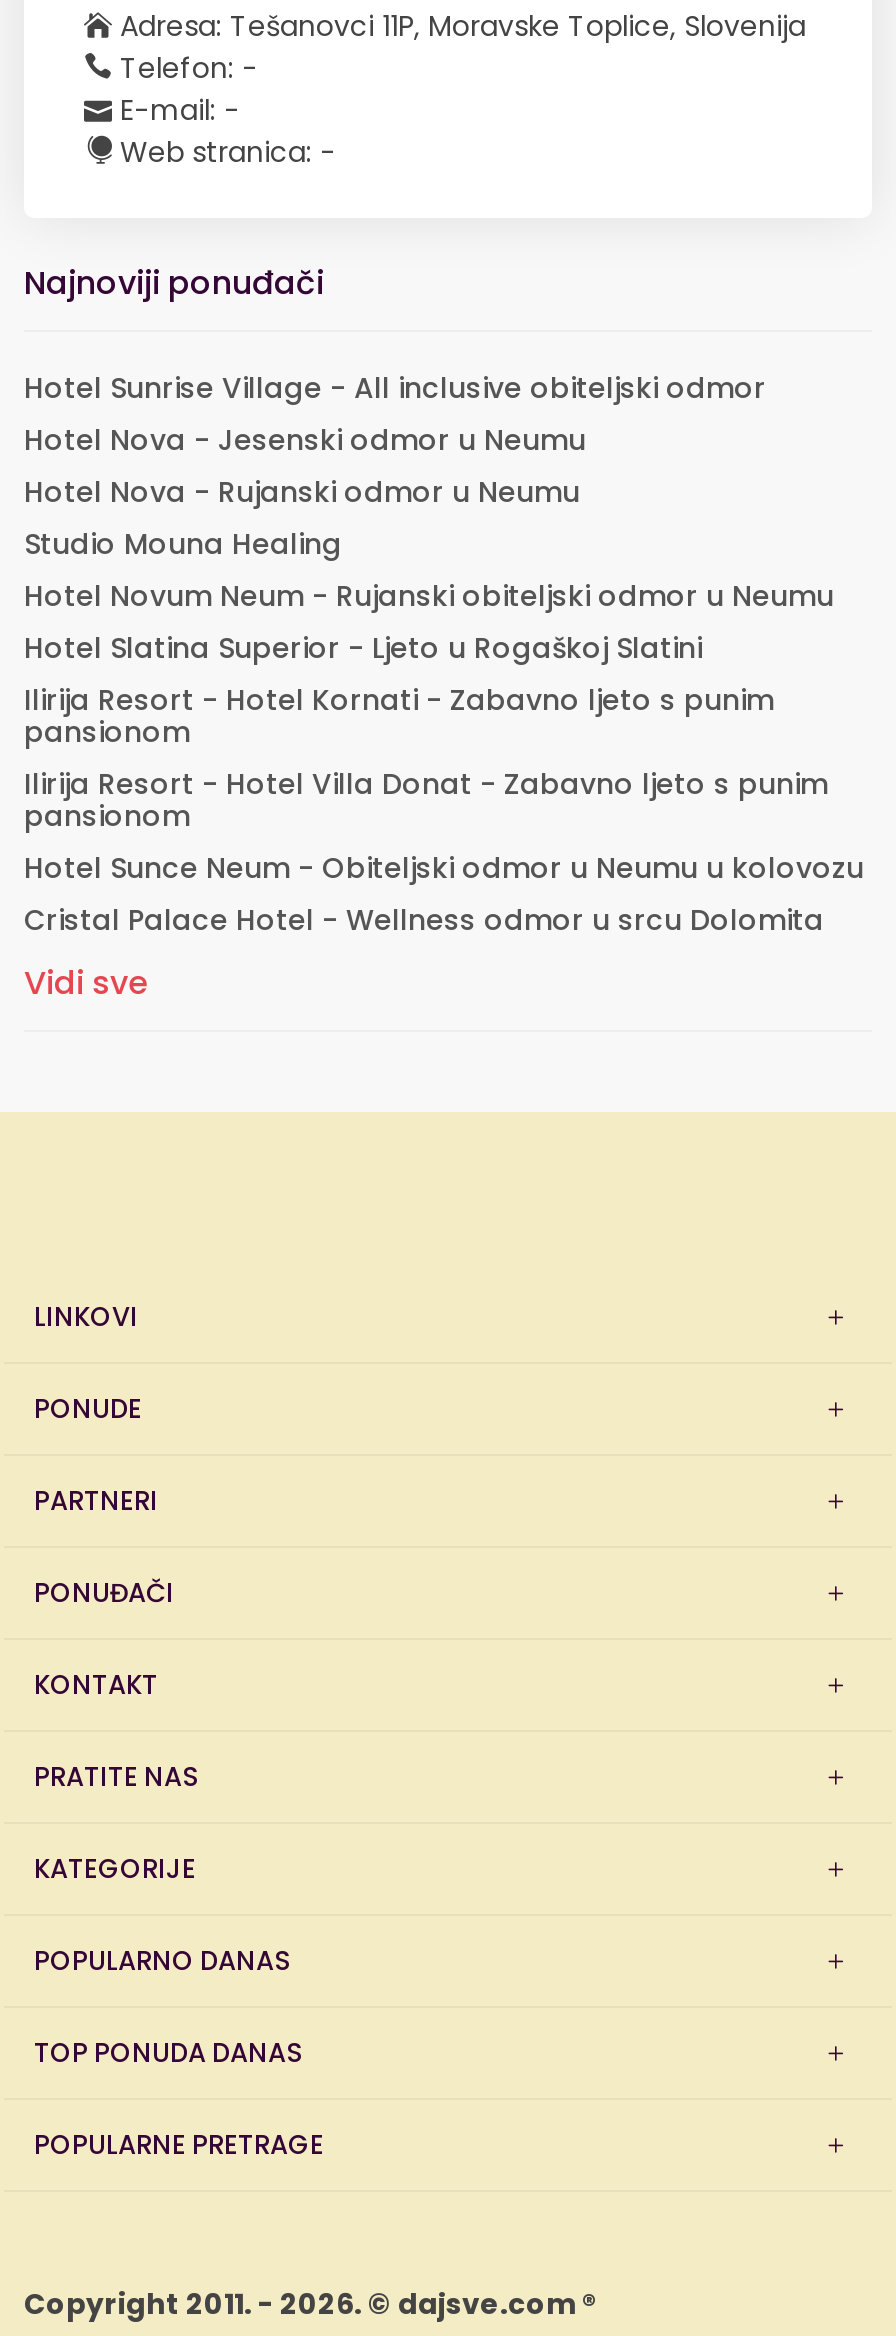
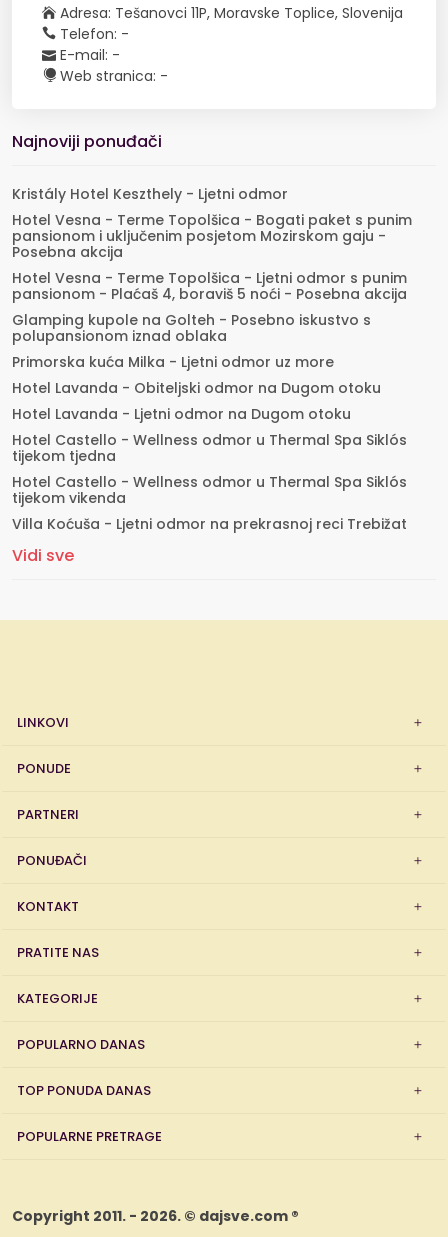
[24,368,864,940] Hotel Sunrise Village - All inclusive obiteljski odmor | Hotel Nova - Jesenski odmor u Neumu | Hotel Nova - Rujanski odmor u Neumu | Studio Mouna Healing | Hotel Novum Neum - Rujanski obiteljski odmor u Neumu | Hotel Slatina Superior - Ljeto u Rogaškoj Slatini | Ilirija Resort - Hotel Kornati - Zabavno ljeto s punim | pansionom | Ilirija Resort - Hotel Villa Donat - Zabavno ljeto s punim | pansionom | Hotel Sunce Neum - Obiteljski odmor u Neumu u kolovozu | Cristal Palace Hotel - Wellness odmor u srcu Dolomita -> [12,184,412,534] Kristály Hotel Keszthely - Ljetni odmor | Hotel Vesna - Terme Topolšica - Bogati paket s punim | pansionom i uključenim posjetom Mozirskom gaju - | Posebna akcija | Hotel Vesna - Terme Topolšica - Ljetni odmor s punim | pansionom - Plaćaš 4, boraviš 5 noći - Posebna akcija | Glamping kupole na Golteh - Posebno iskustvo s | polupansionom iznad oblaka | Primorska kuća Milka - Ljetni odmor uz more | Hotel Lavanda - Obiteljski odmor na Dugom otoku | Hotel Lavanda - Ljetni odmor na Dugom otoku | Hotel Castello - Wellness odmor u Thermal Spa Siklós | tijekom tjedna | Hotel Castello - Wellness odmor u Thermal Spa Siklós | tijekom vikenda | Villa Koćuša - Ljetni odmor na prekrasnoj reci Trebižat

